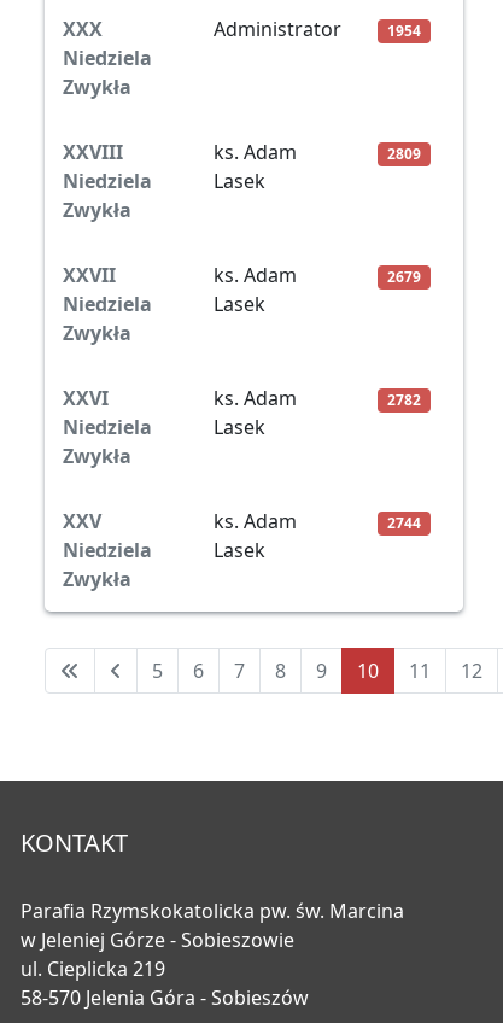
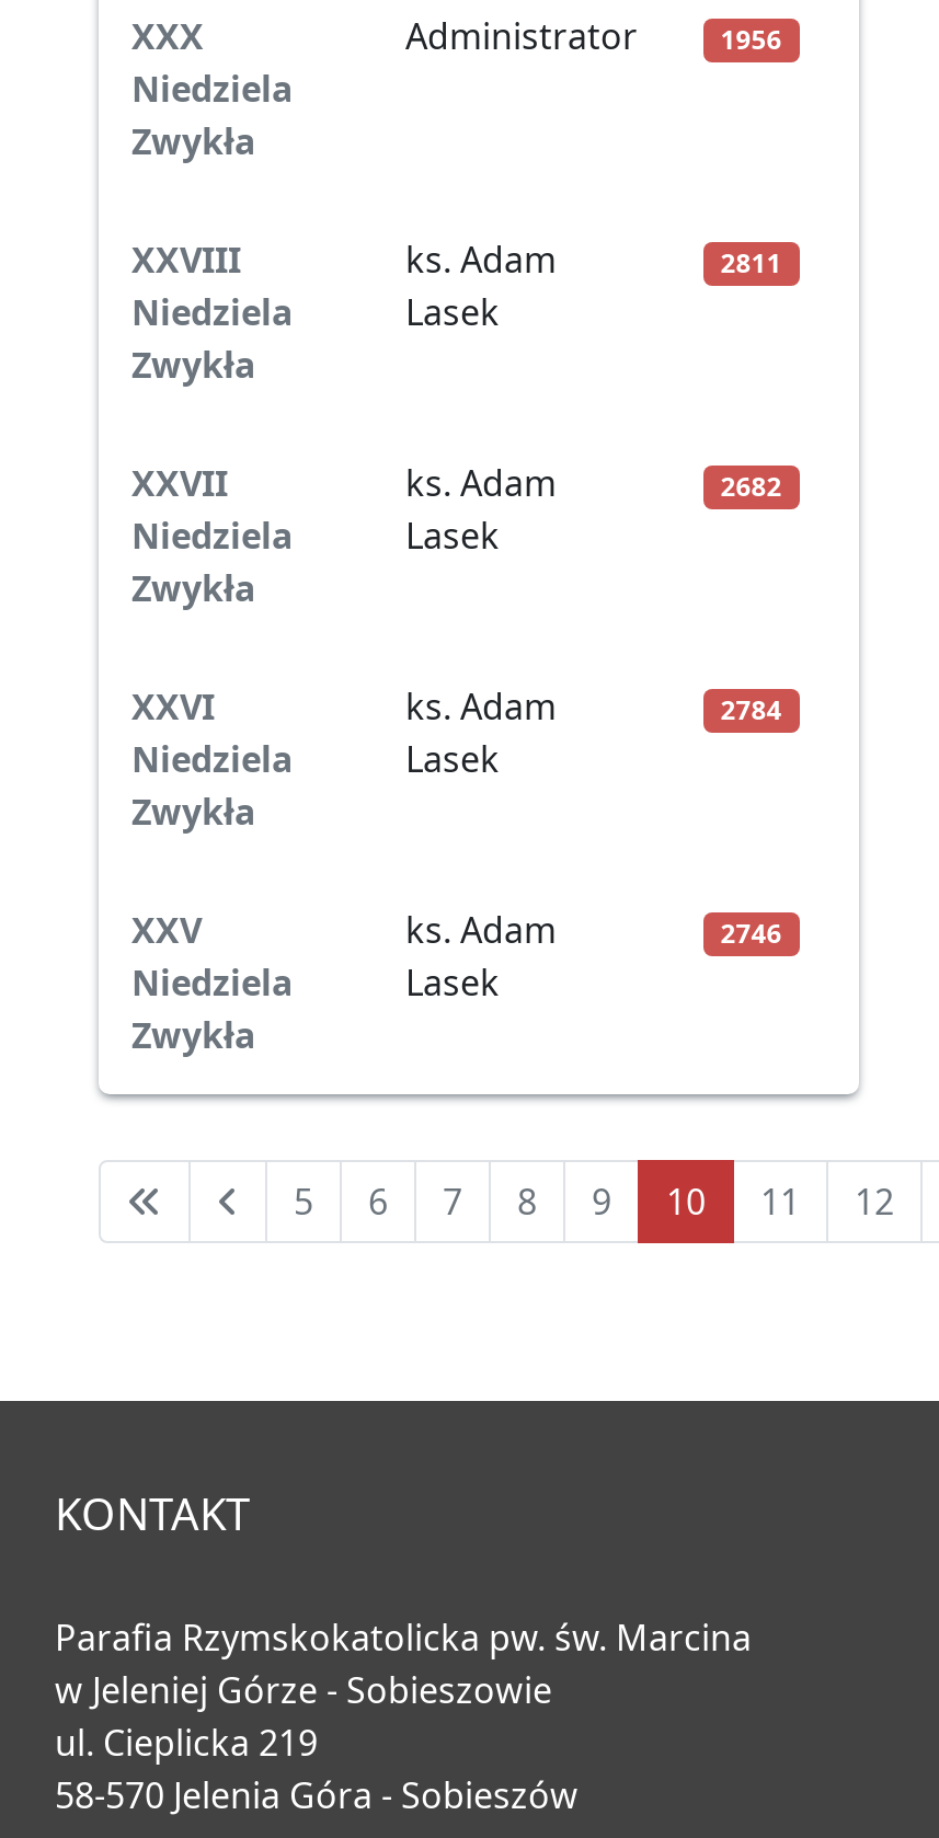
[387,21,421,41] 1954 -> [721,21,782,58] 1956
[387,144,421,164] 2809 -> [721,244,782,282] 2811
[387,267,421,287] 2679 -> [721,468,782,505] 2682
[387,390,421,410] 2782 -> [721,691,782,728] 2784
[387,513,421,533] 2744 -> [721,915,782,952] 2746

